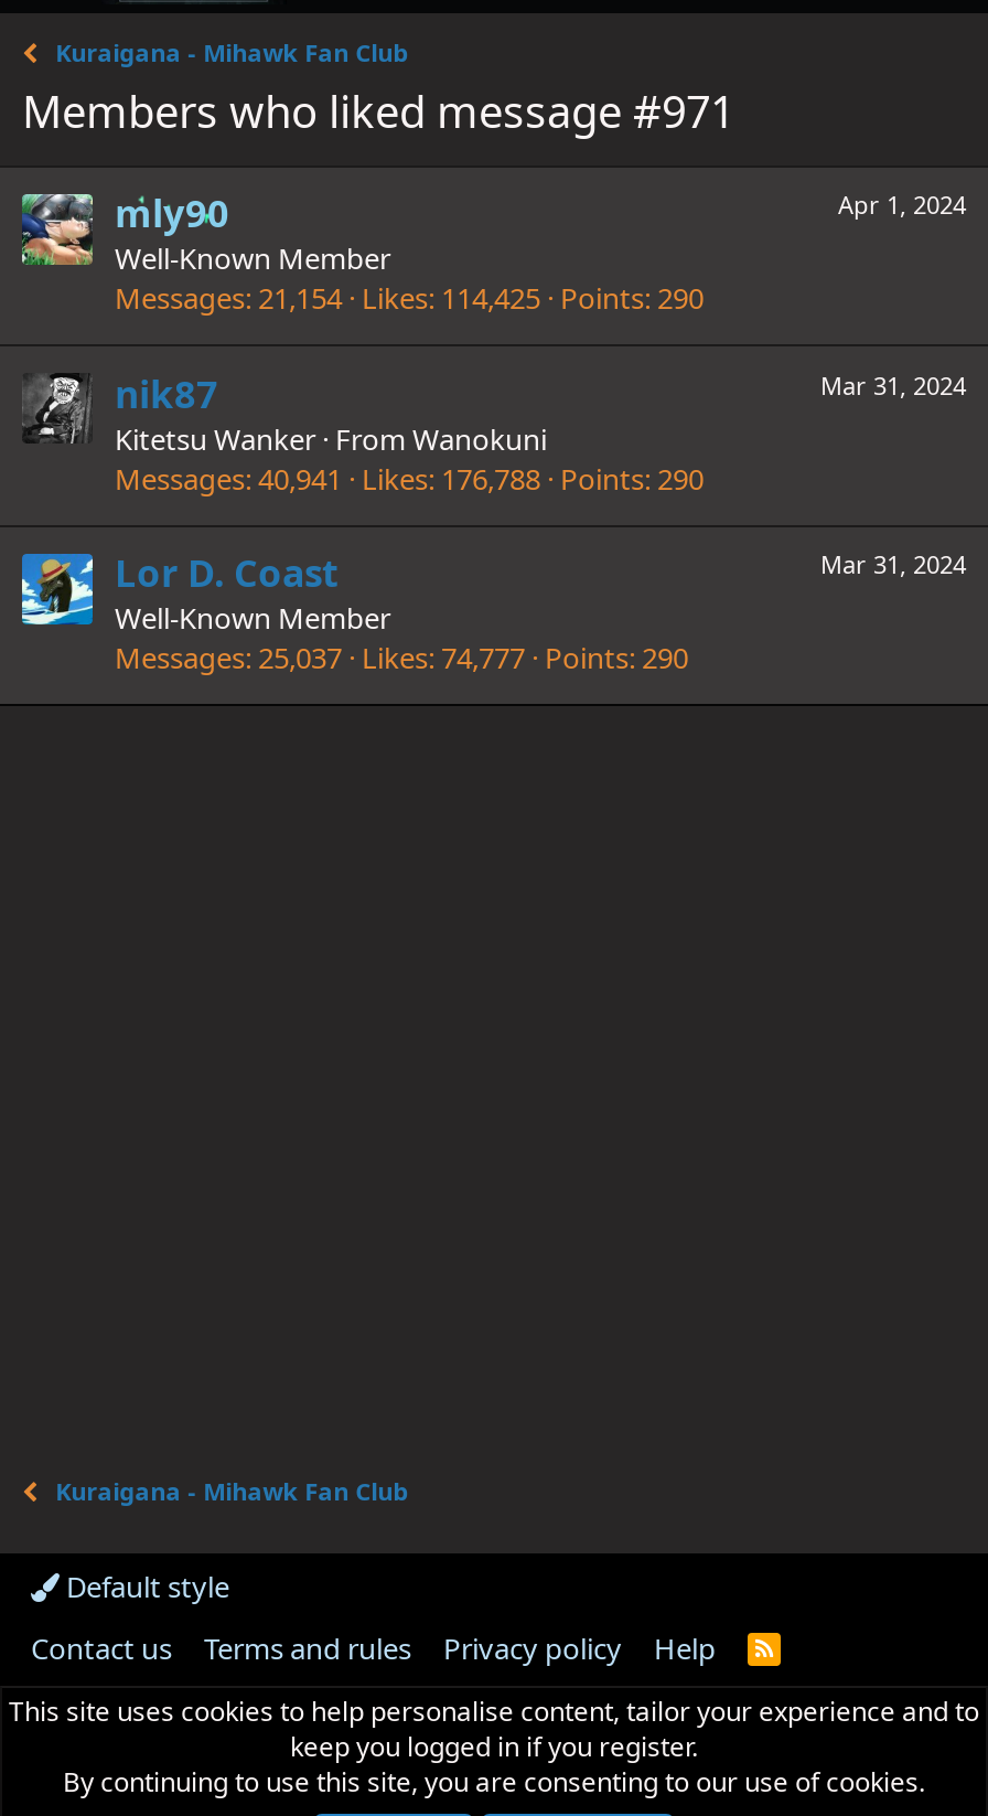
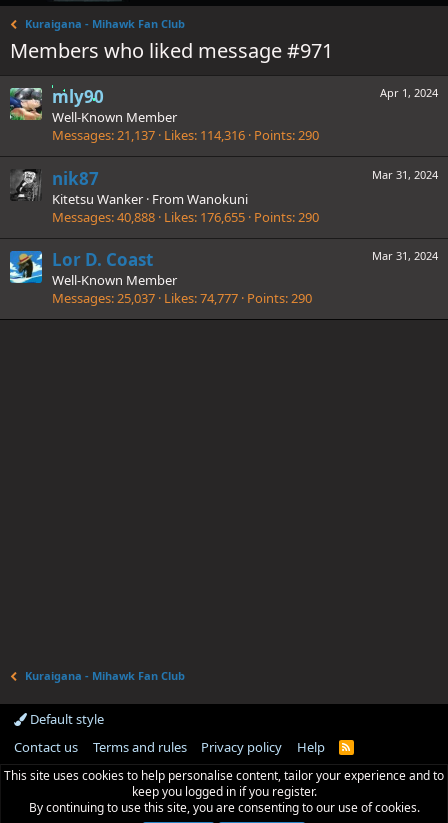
[115,279,704,318] Messages 21,154 Likes 114,425 Points 290 -> [52,126,319,144] Messages 21,137 Likes 114,316 Points 290
[115,458,704,498] Messages 40,941 Likes 176,788 Points 290 -> [52,208,319,226] Messages 40,888 Likes 176,655 Points 290

